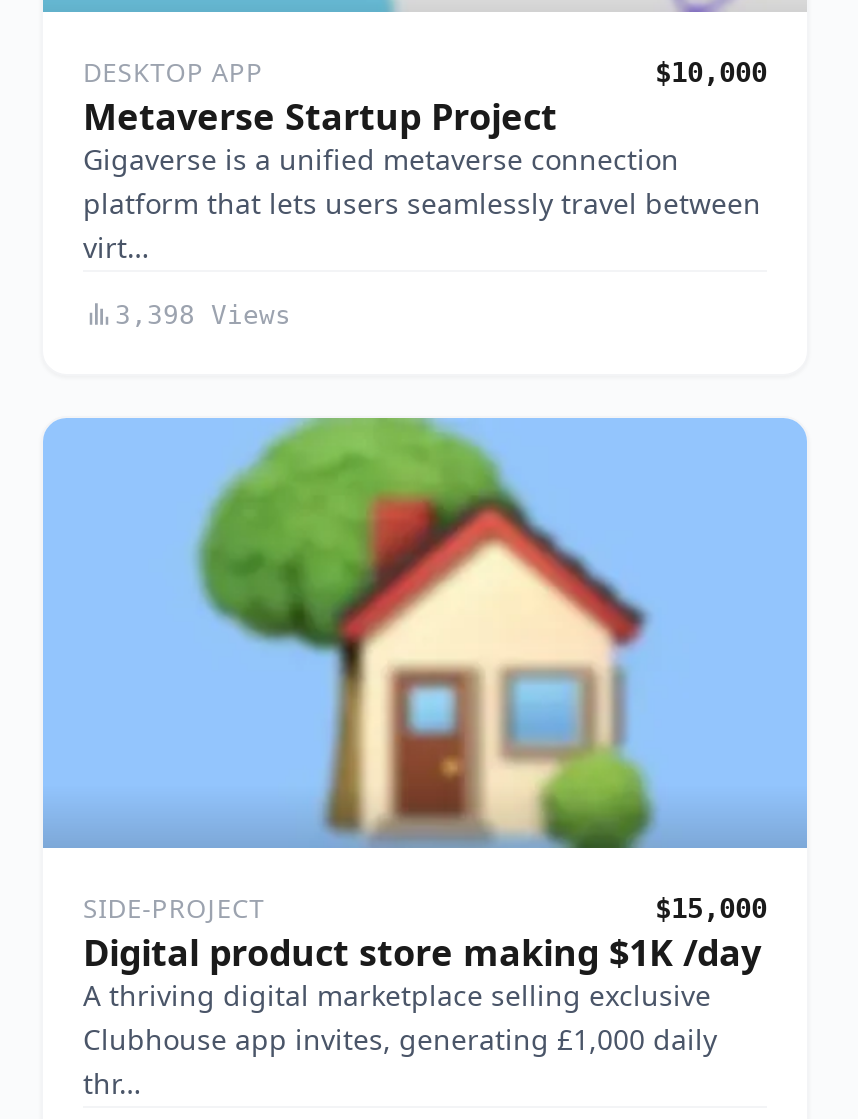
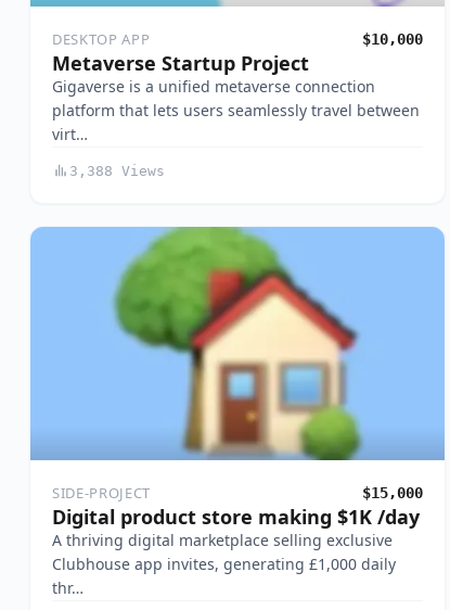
[115,300,291,330] 3,398 Views -> [69,163,165,179] 3,388 Views

